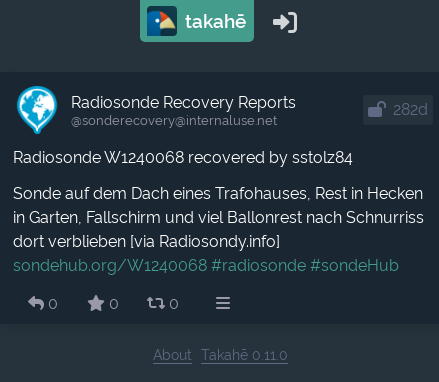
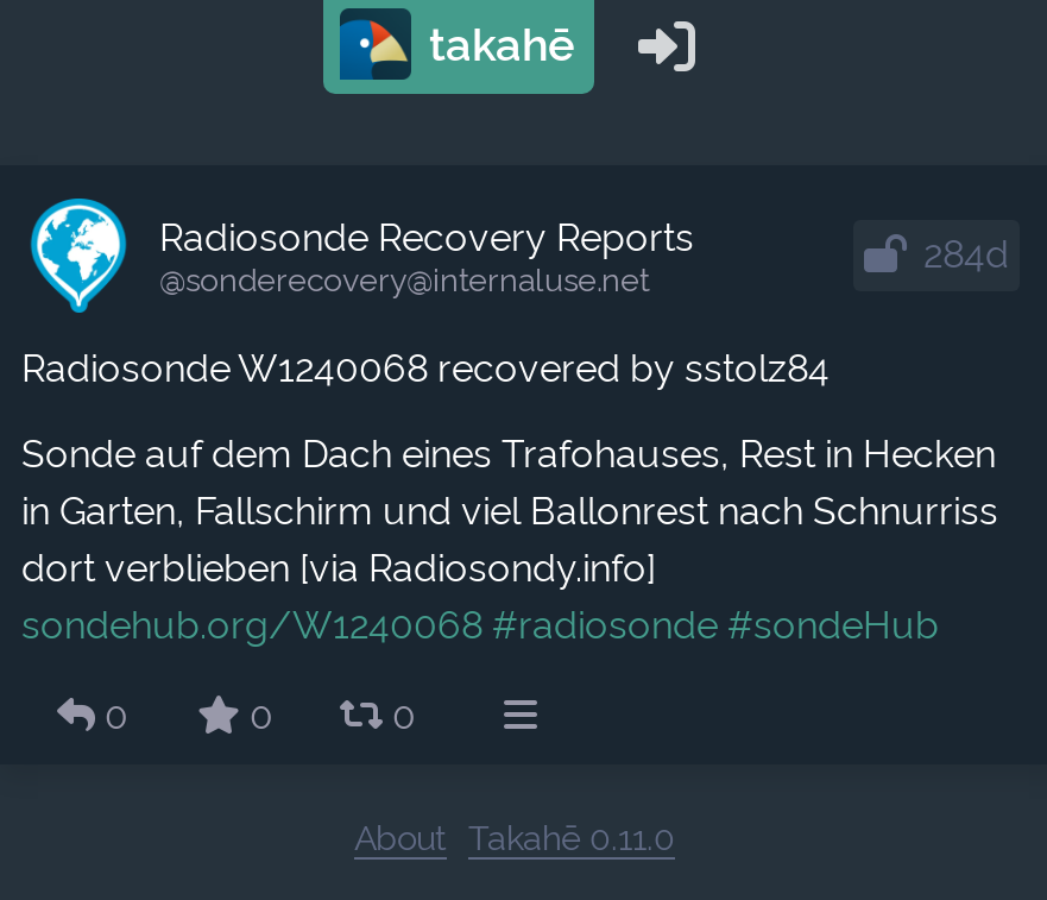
[393,100,428,119] 282d -> [923,232,1009,277] 284d

